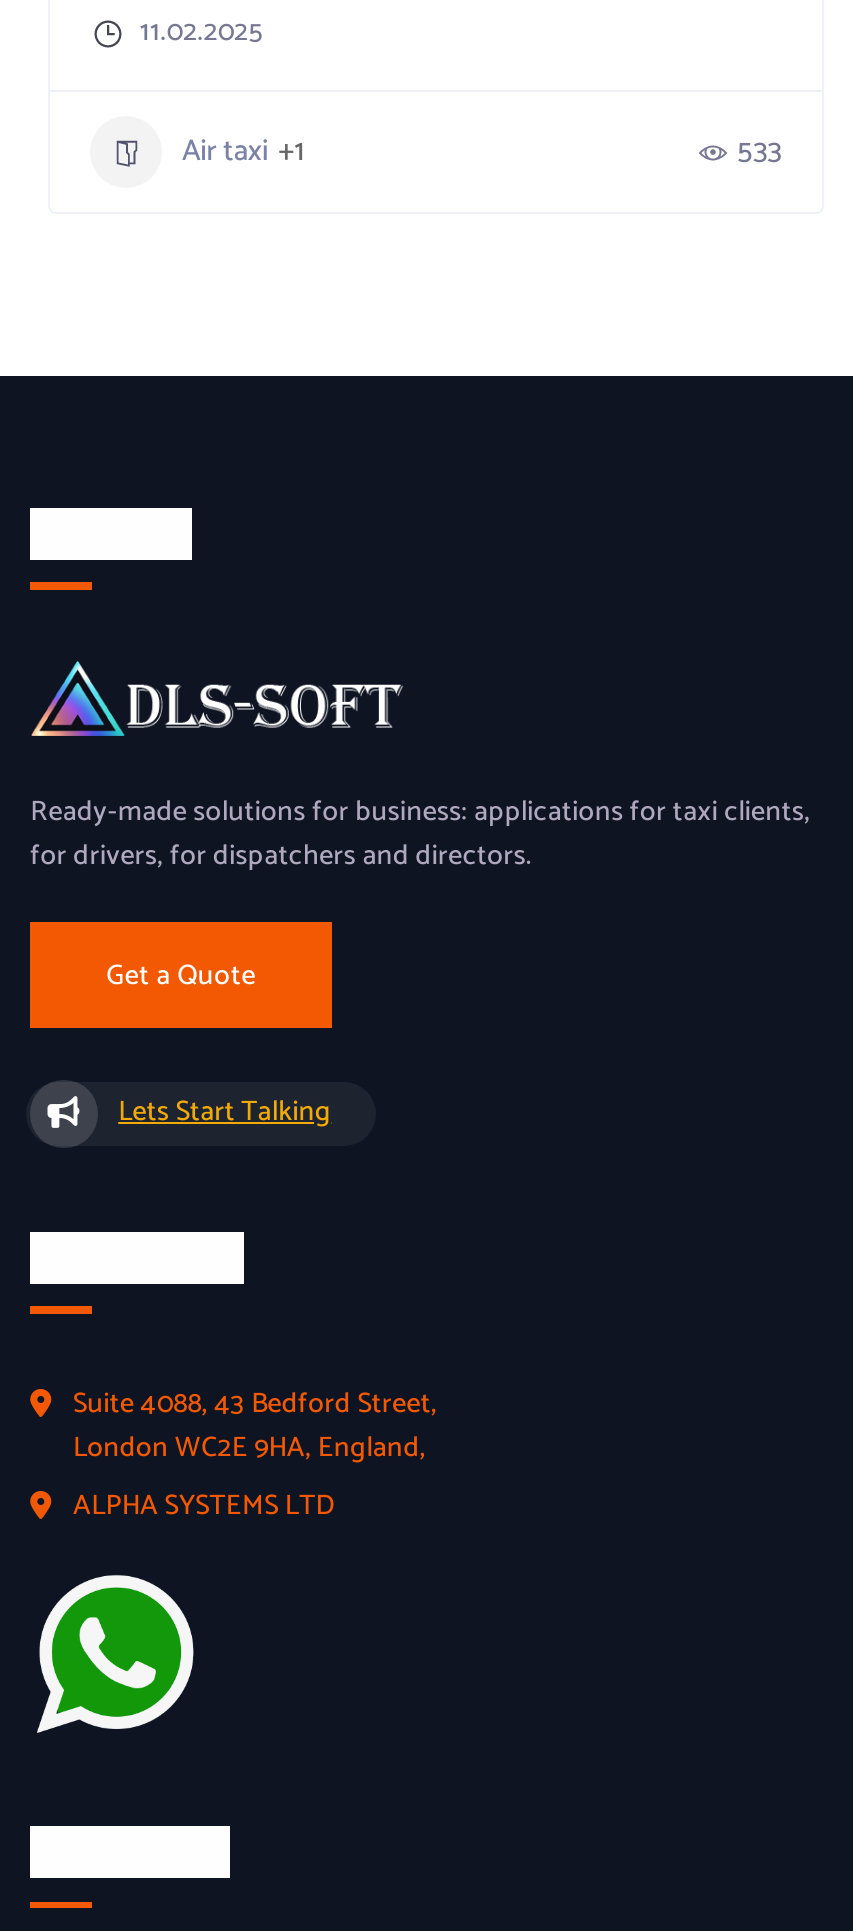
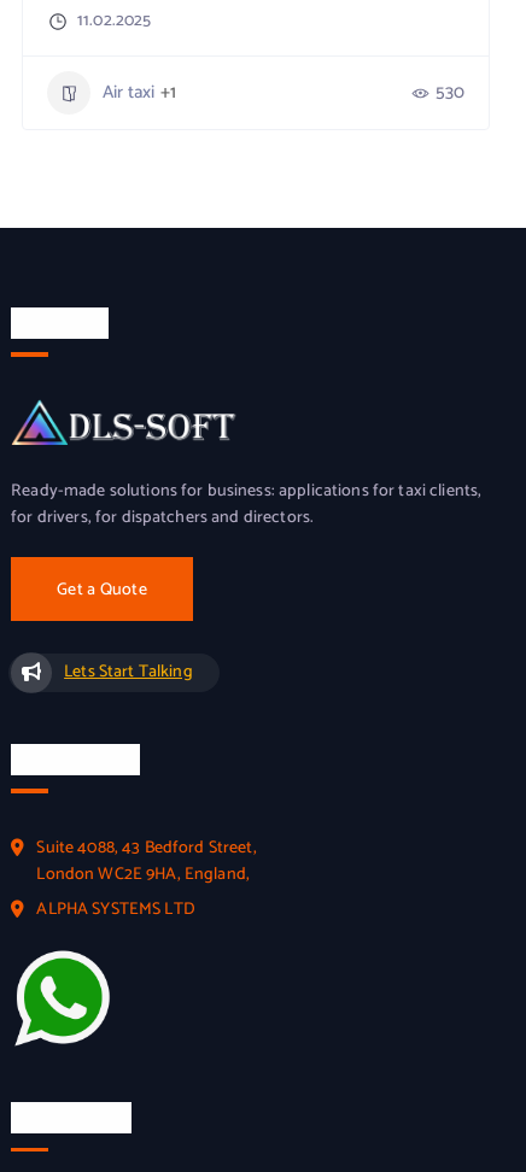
[737,126,782,176] 533 -> [435,77,464,107] 530

